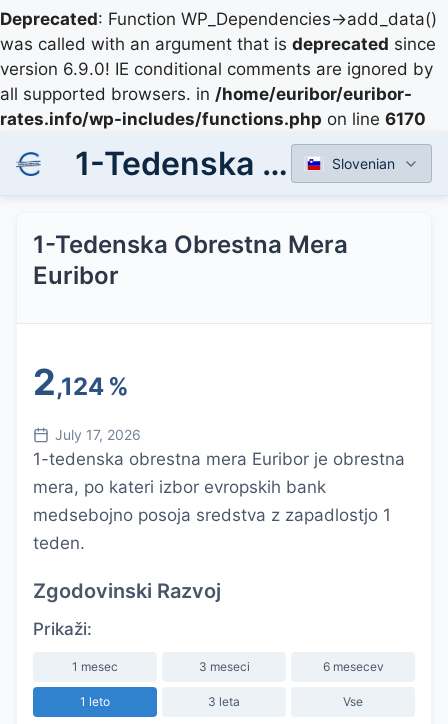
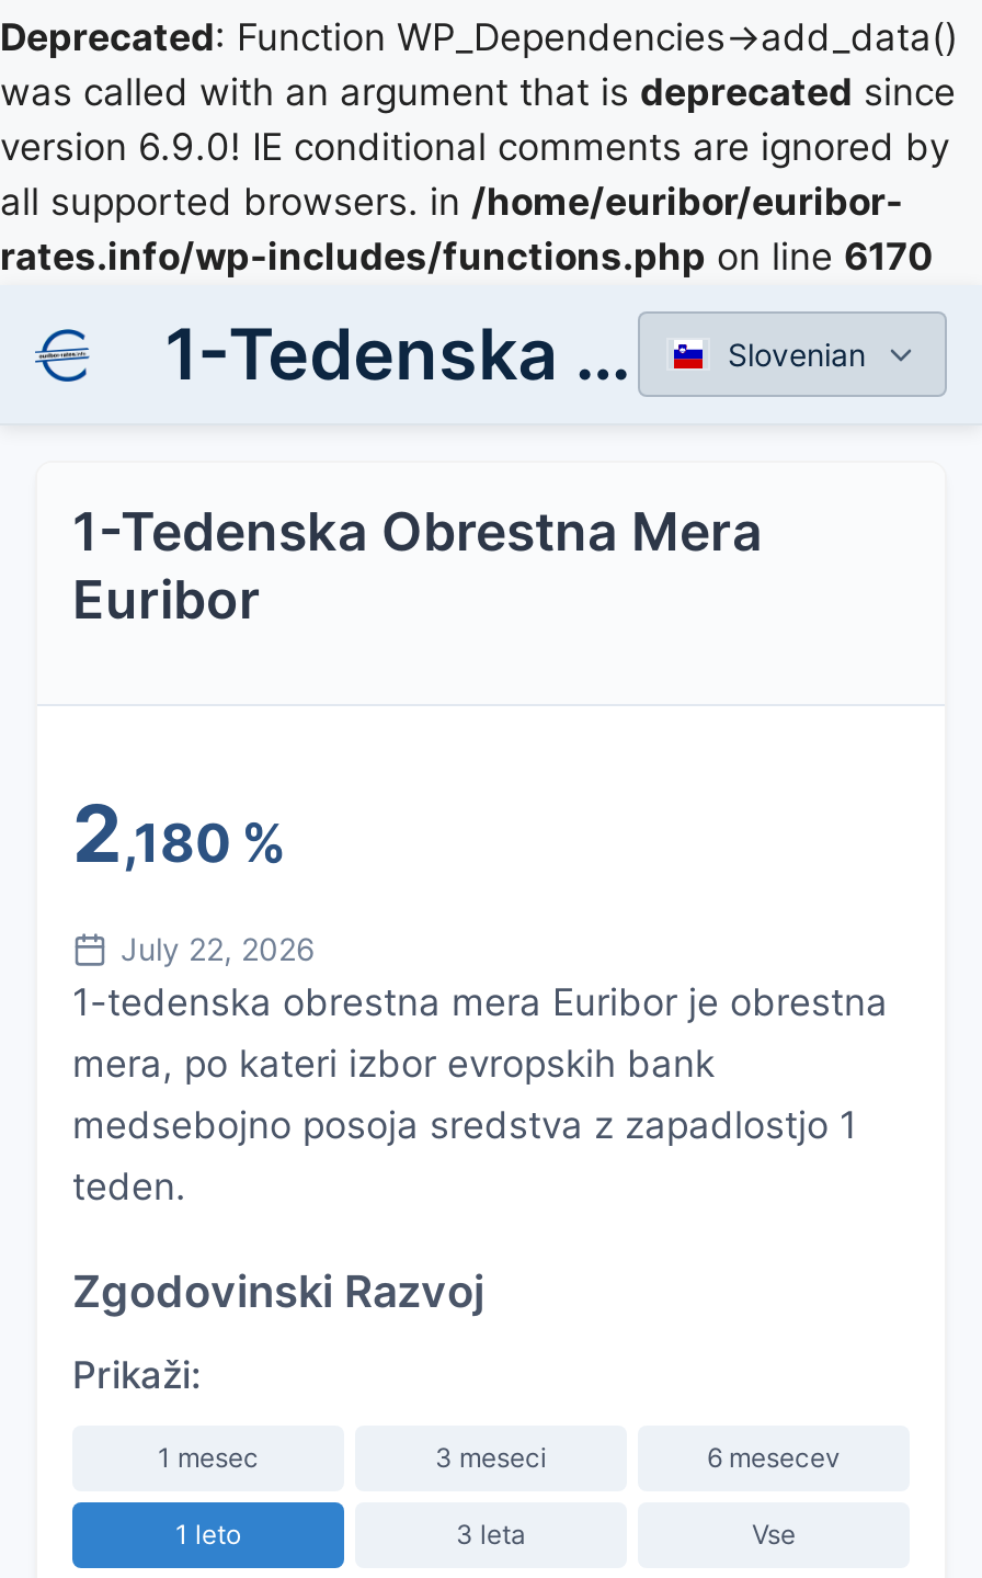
[33,360,129,404] 2,124 % -> [72,785,287,882] 2,180 %
[55,426,141,443] July 17, 2026 -> [121,930,316,967] July 22, 2026

